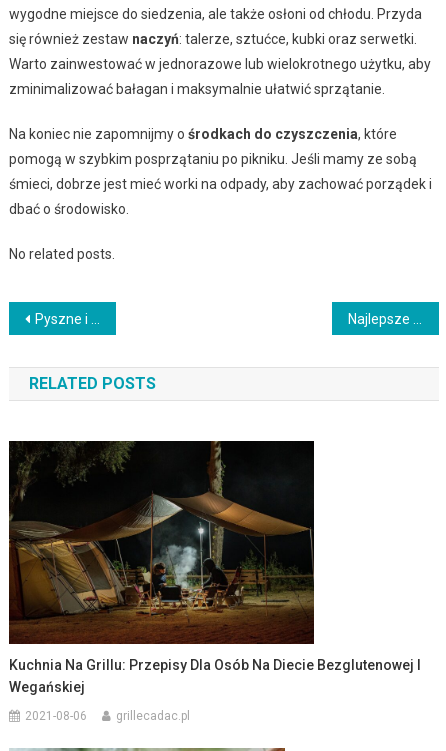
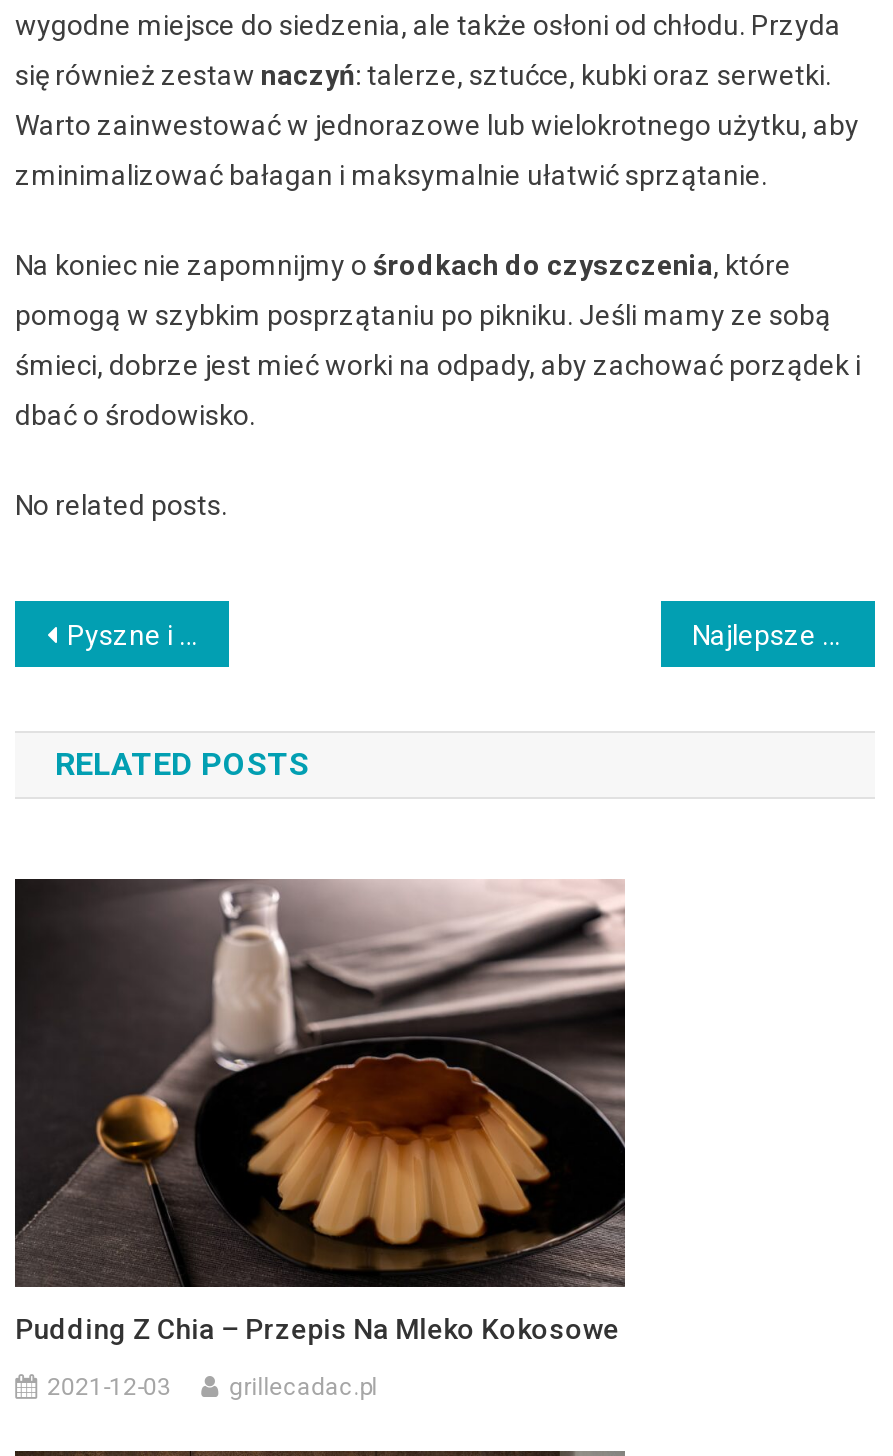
[9,440,421,695] [image] | Kuchnia Na Grillu: Przepisy Dla Osób Na Diecie Bezglutenowej I | Wegańskiej -> [15,878,625,1344] [image] | Pudding Z Chia – Przepis Na Mleko Kokosowe
[25,709,87,723] 2021-08-06 -> [47,1372,171,1400] 2021-12-03

